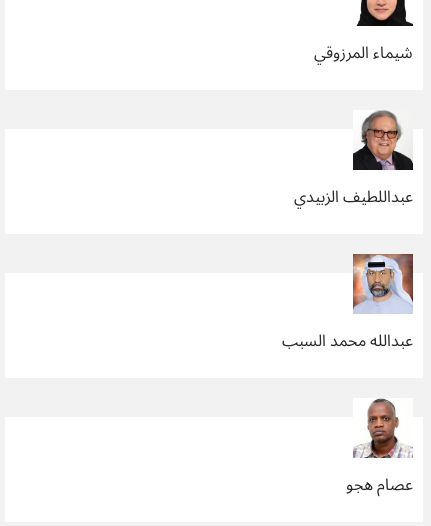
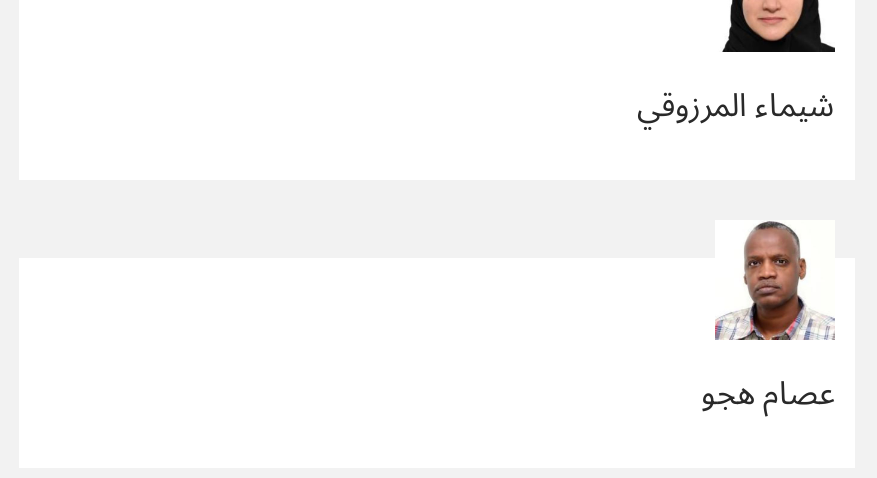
[294,114,414,214] [image] | عبداللطيف الزبيدي -> none
[282,253,414,358] [image] | عبدالله محمد السبب -> none

